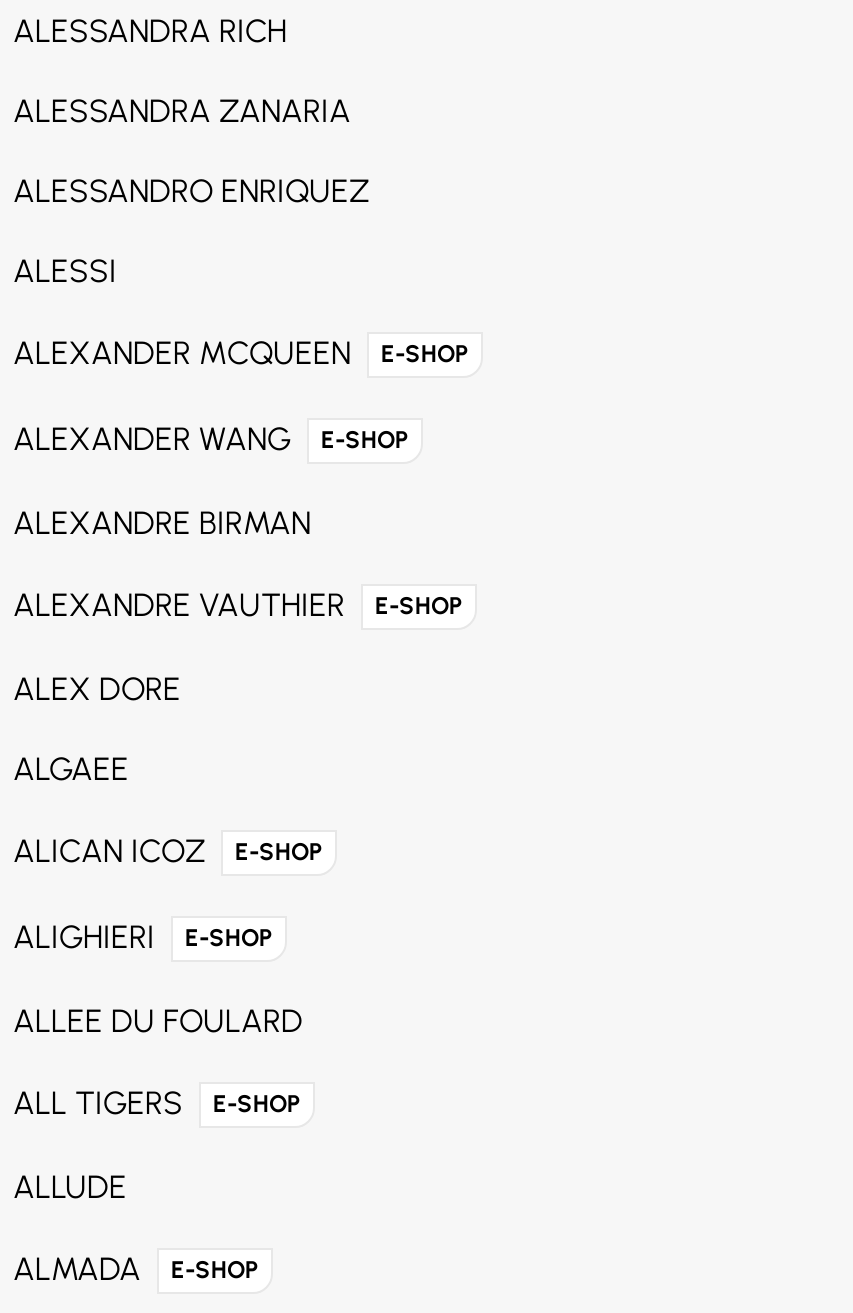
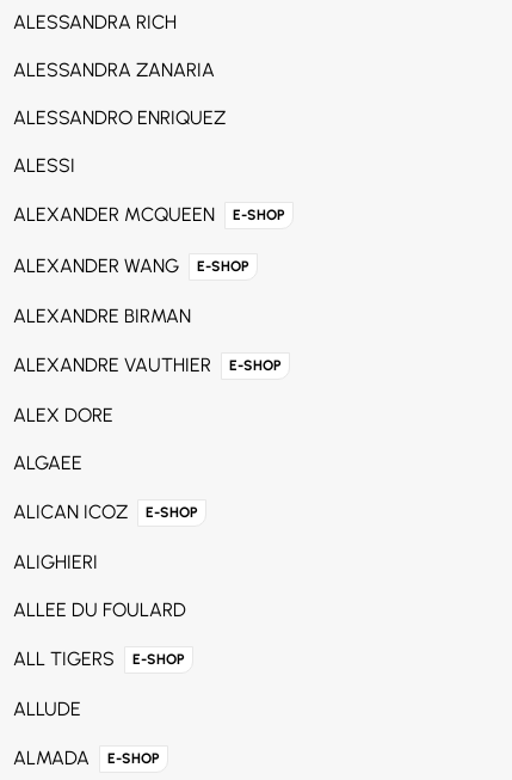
[185,924,273,952] E-SHOP -> none

